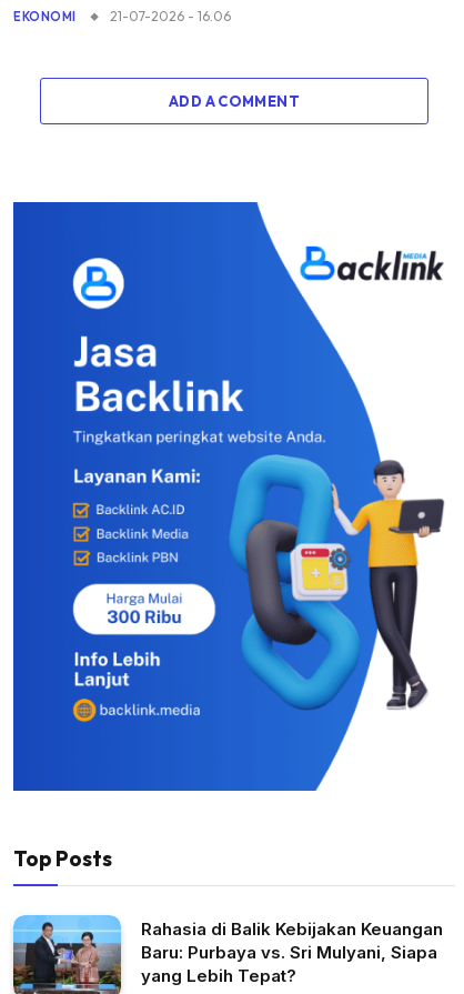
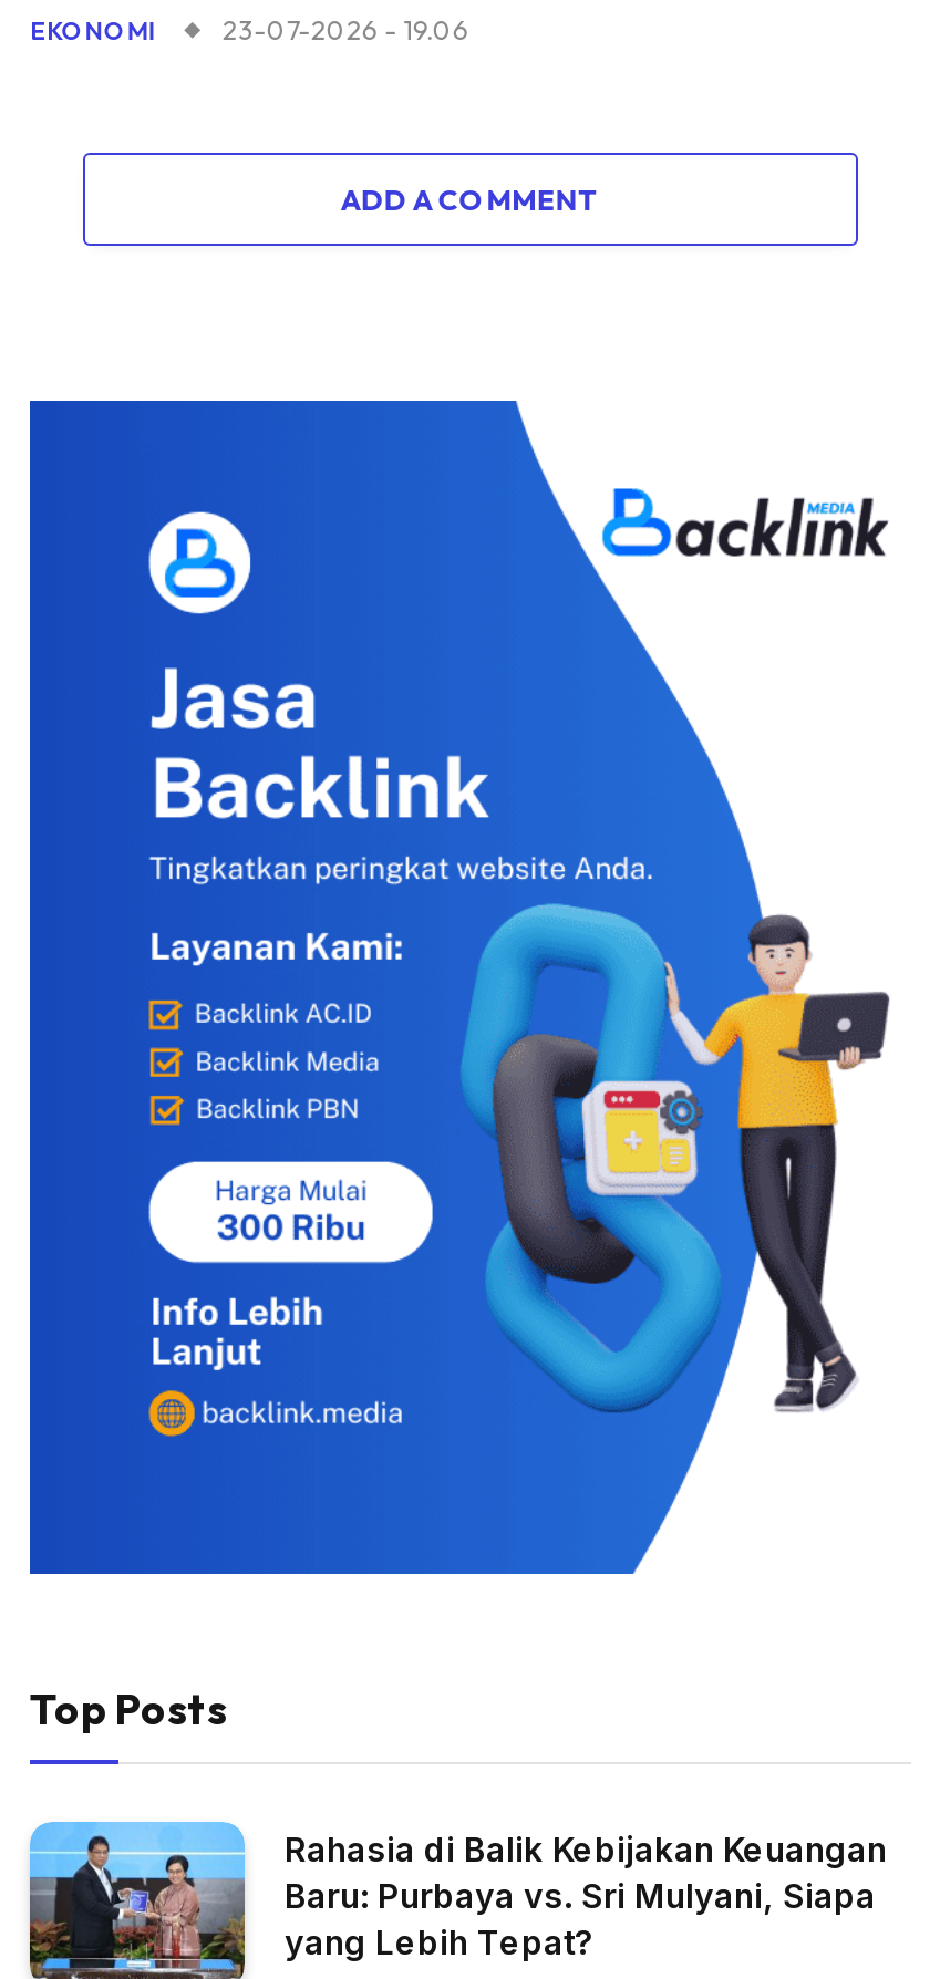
[110,7,231,24] 21-07-2026 - 16.06 -> [222,13,468,46] 23-07-2026 - 19.06

